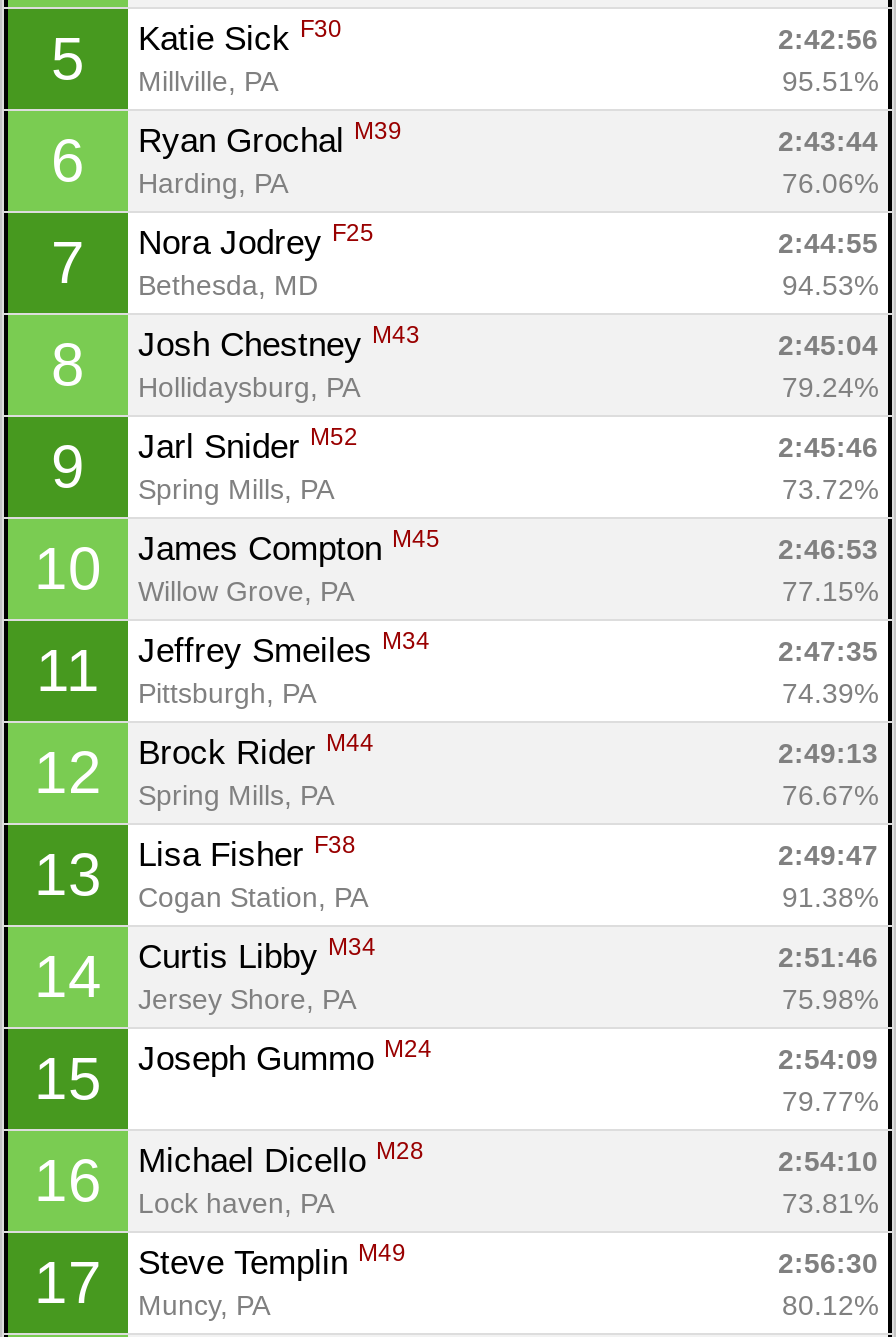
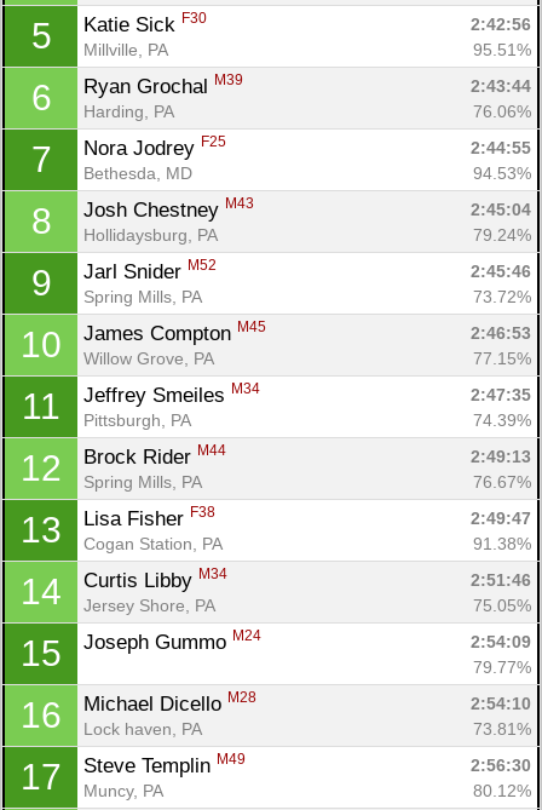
[782,983,878,1015] 75.98% -> [473,596,531,615] 75.05%

